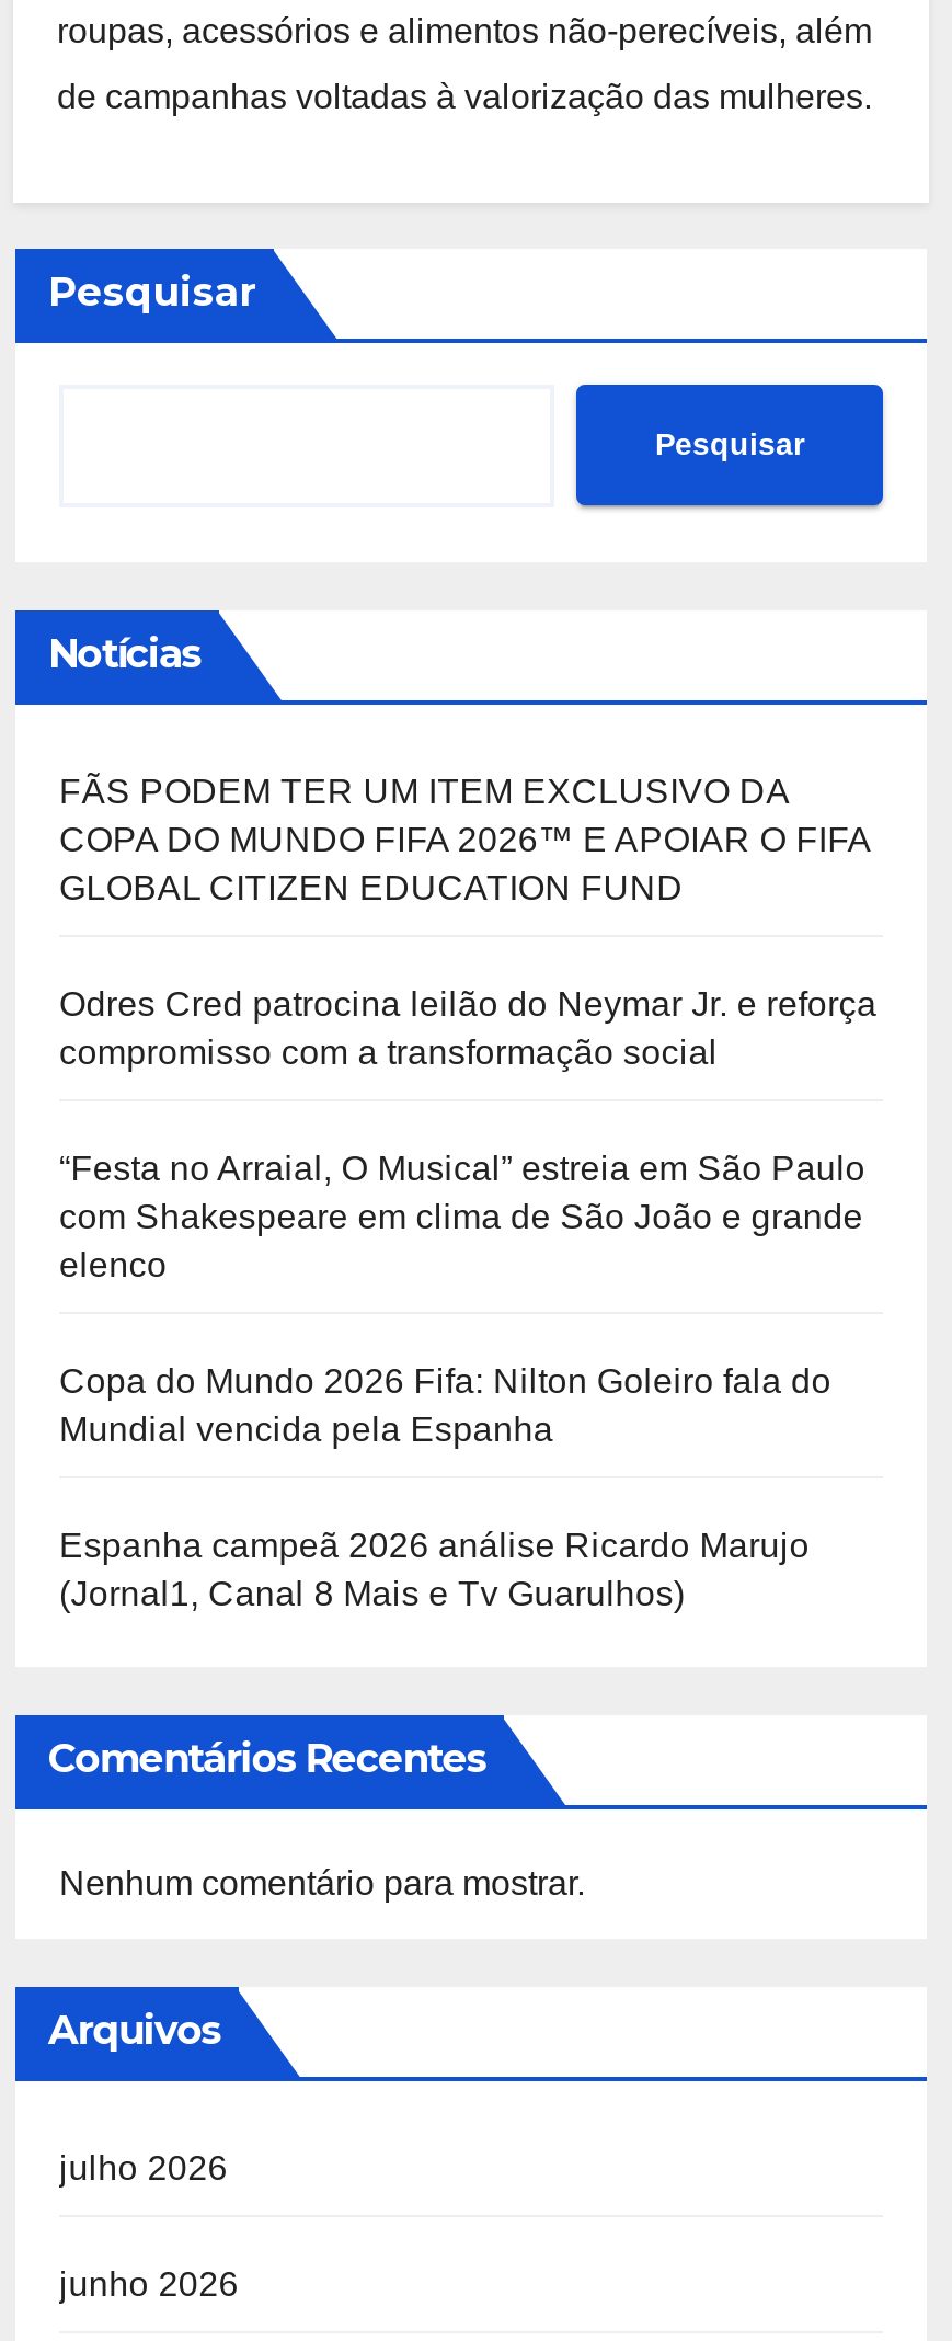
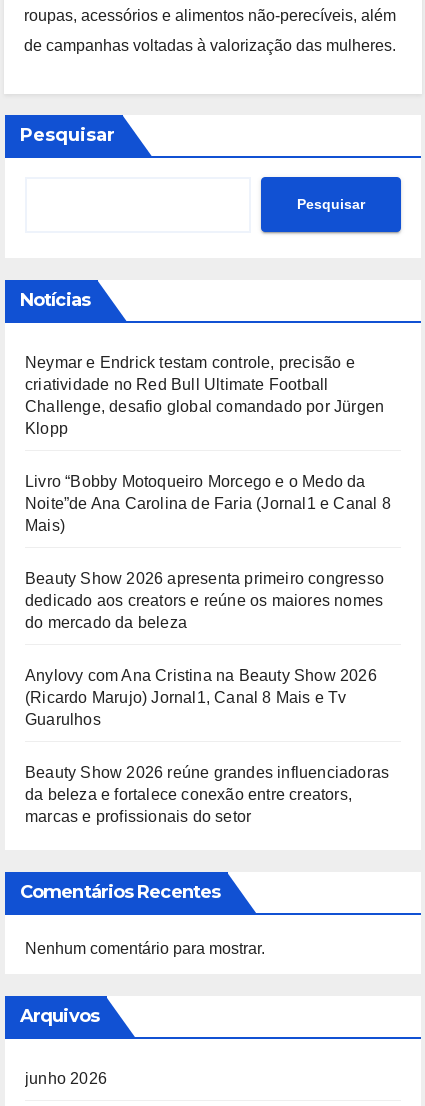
[59,772,870,905] FÃS PODEM TER UM ITEM EXCLUSIVO DA | COPA DO MUNDO FIFA 2026™ E APOIAR O FIFA | GLOBAL CITIZEN EDUCATION FUND -> [25,353,384,436] Neymar e Endrick testam controle, precisão e | criatividade no Red Bull Ultimate Football | Challenge, desafio global comandado por Jürgen | Klopp
[59,984,877,1070] Odres Cred patrocina leilão do Neymar Jr. e reforça | compromisso com a transformação social -> [25,472,391,533] Livro “Bobby Motoqueiro Morcego e o Medo da | Noite”de Ana Carolina de Faria (Jornal1 e Canal 8 | Mais)
[59,1149,865,1282] “Festa no Arraial, O Musical” estreia em São Paulo | com Shakespeare em clima de São João e grande | elenco -> [25,569,384,630] Beauty Show 2026 apresenta primeiro congresso | dedicado aos creators e reúne os maiores nomes | do mercado da beleza
[59,1361,831,1447] Copa do Mundo 2026 Fifa: Nilton Goleiro fala do | Mundial vencida pela Espanha -> [25,666,377,727] Anylovy com Ana Cristina na Beauty Show 2026 | (Ricardo Marujo) Jornal1, Canal 8 Mais e Tv | Guarulhos
[59,1526,809,1611] Espanha campeã 2026 análise Ricardo Marujo | (Jornal1, Canal 8 Mais e Tv Guarulhos) -> [25,763,389,824] Beauty Show 2026 reúne grandes influenciadoras | da beleza e fortalece conexão entre creators, | marcas e profissionais do setor
moved [48,1736,585,2056] -> [20,881,265,1027]: Comentários Recentes | Nenhum comentário para mostrar. | Arquivos
[59,2150,228,2187] julho 2026 -> none

